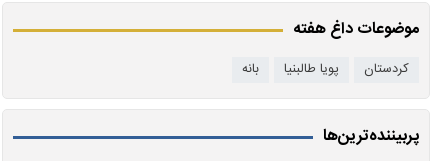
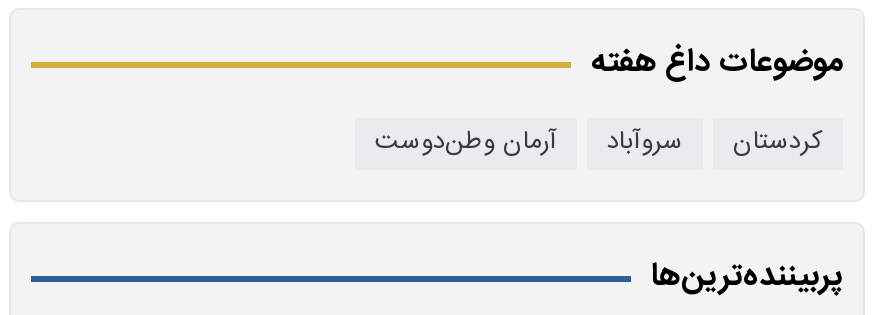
[242,58,339,79] پویا طالبنیا | بانه -> [375,121,683,163] سروآباد | آرمان وطن‌دوست

